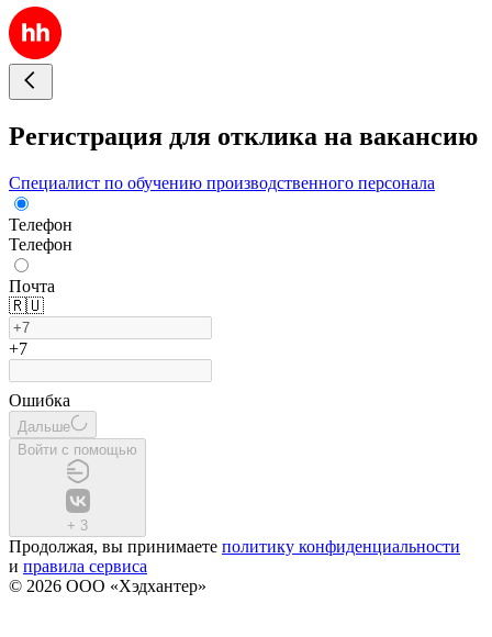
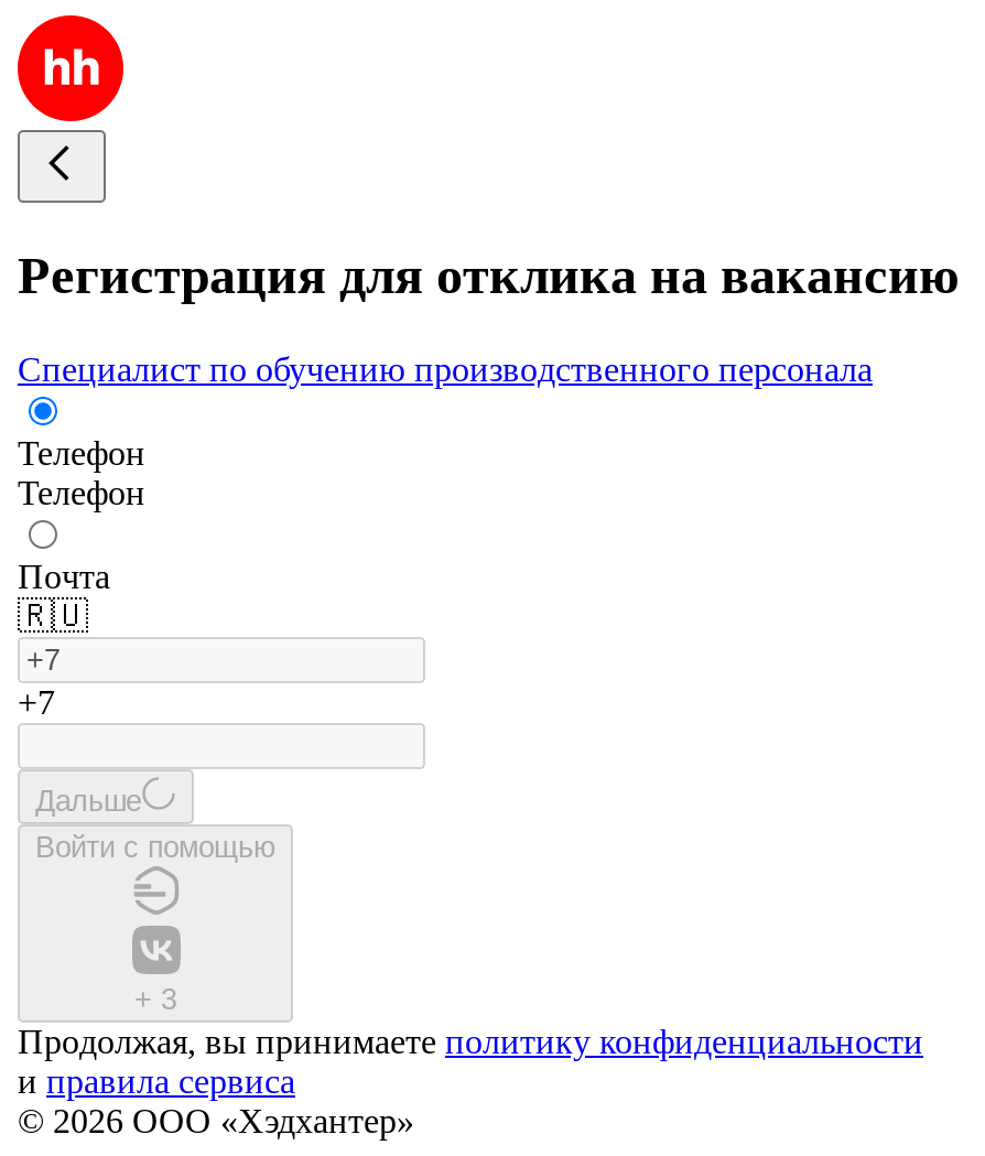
[9,391,70,409] Ошибка -> none

